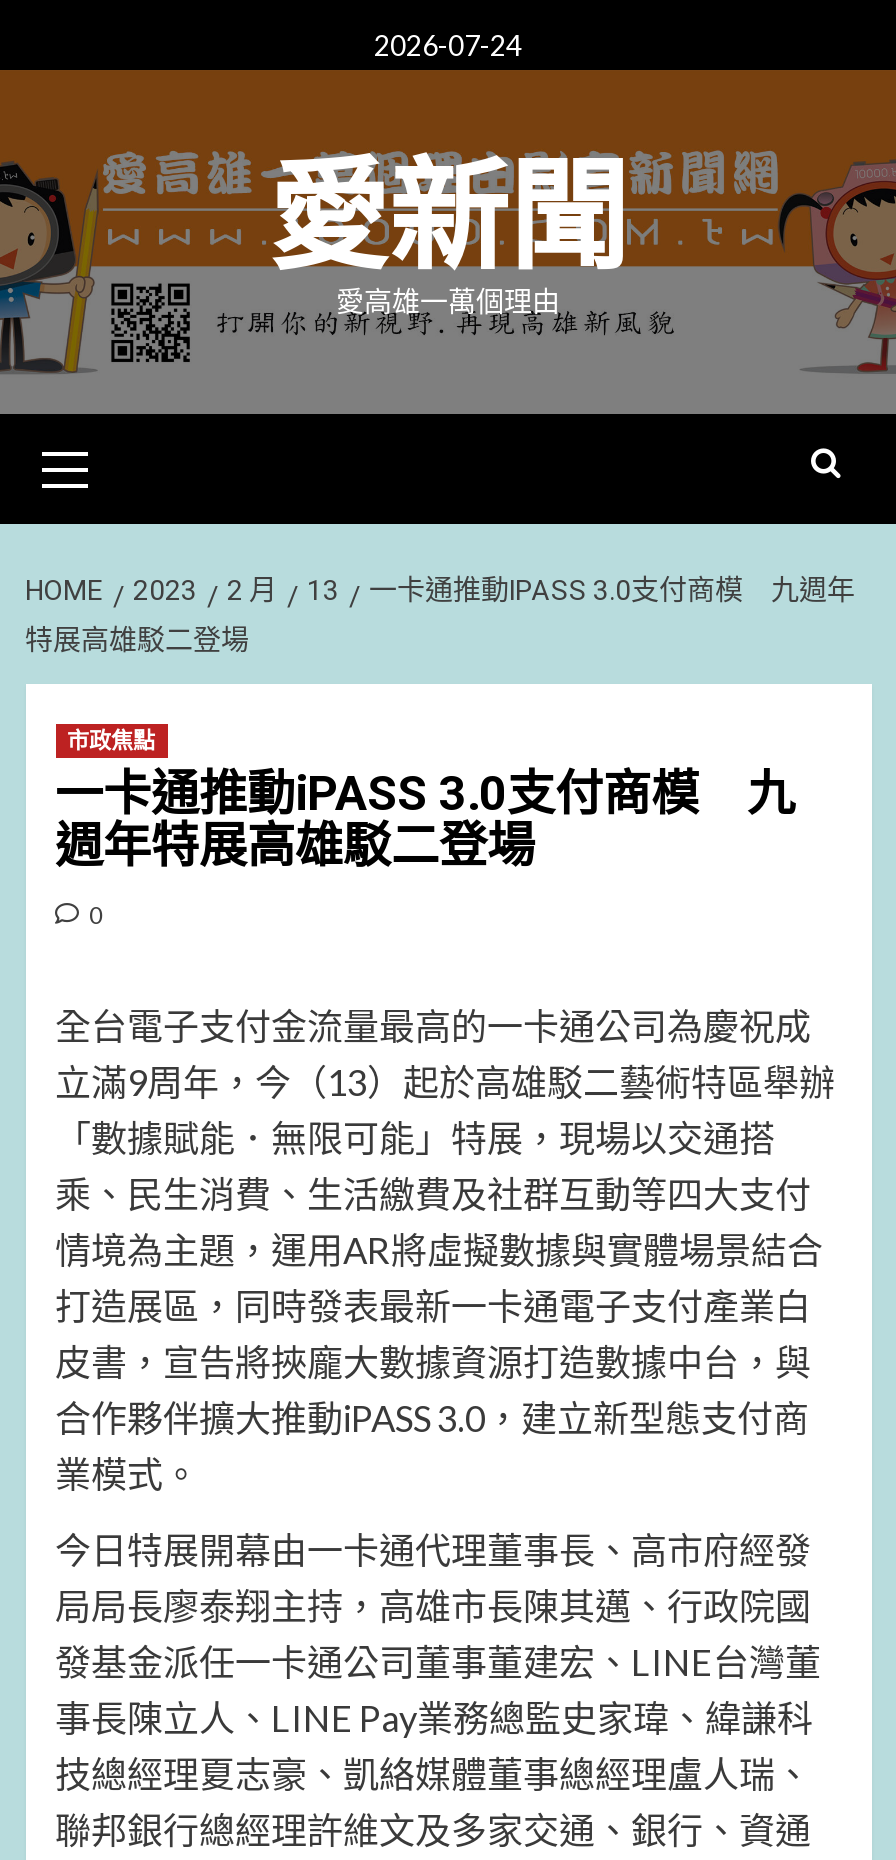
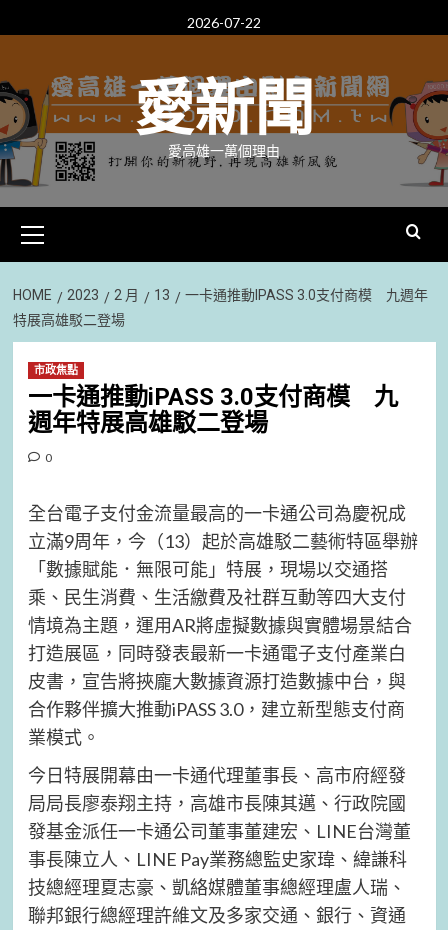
[374,28,522,62] 2026-07-24 -> [187,14,261,31] 2026-07-22

